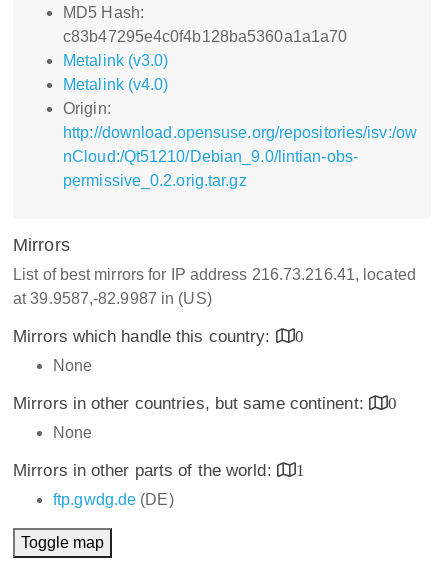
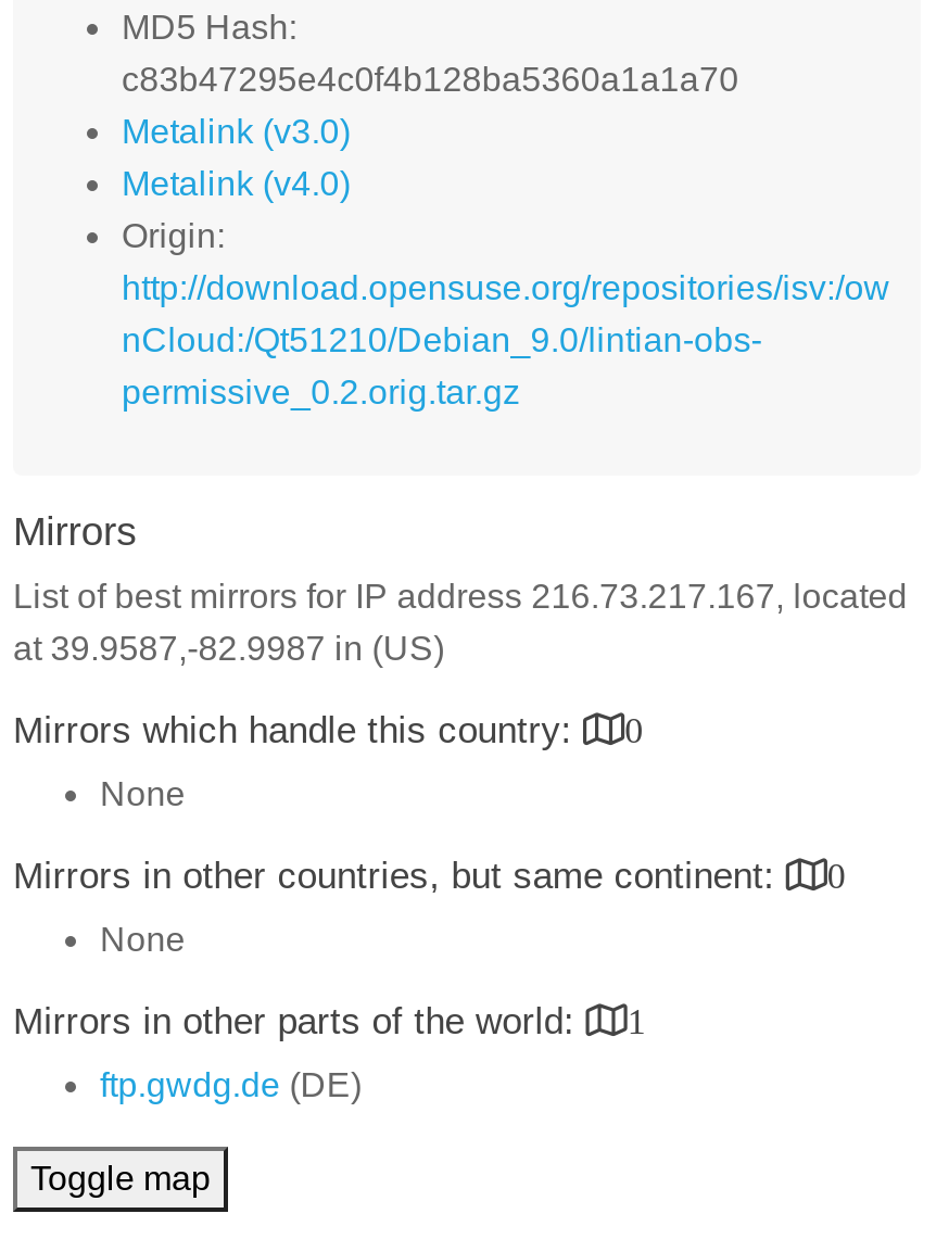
[13,266,416,283] List of best mirrors for IP address 216.73.216.41, located -> [13,578,908,615] List of best mirrors for IP address 216.73.217.167, located

